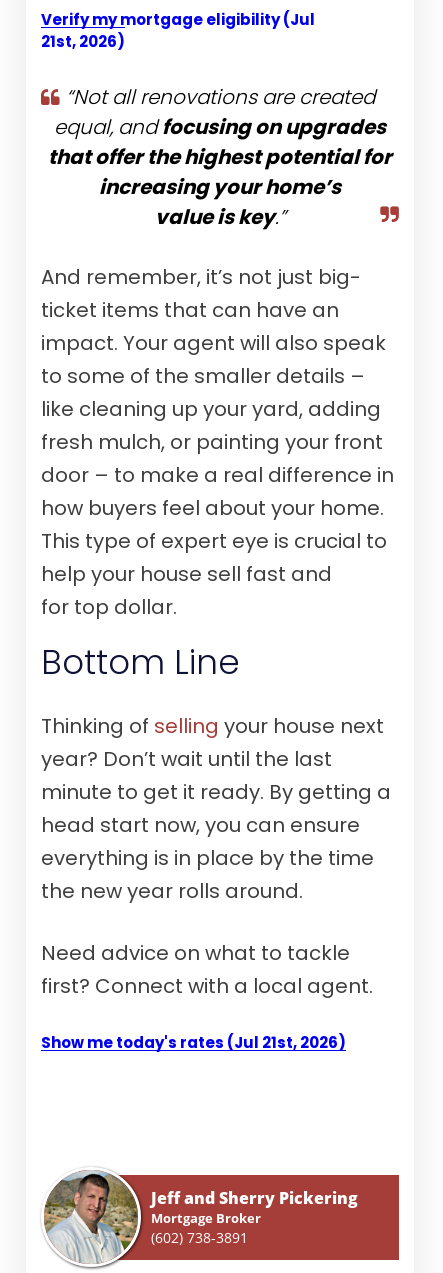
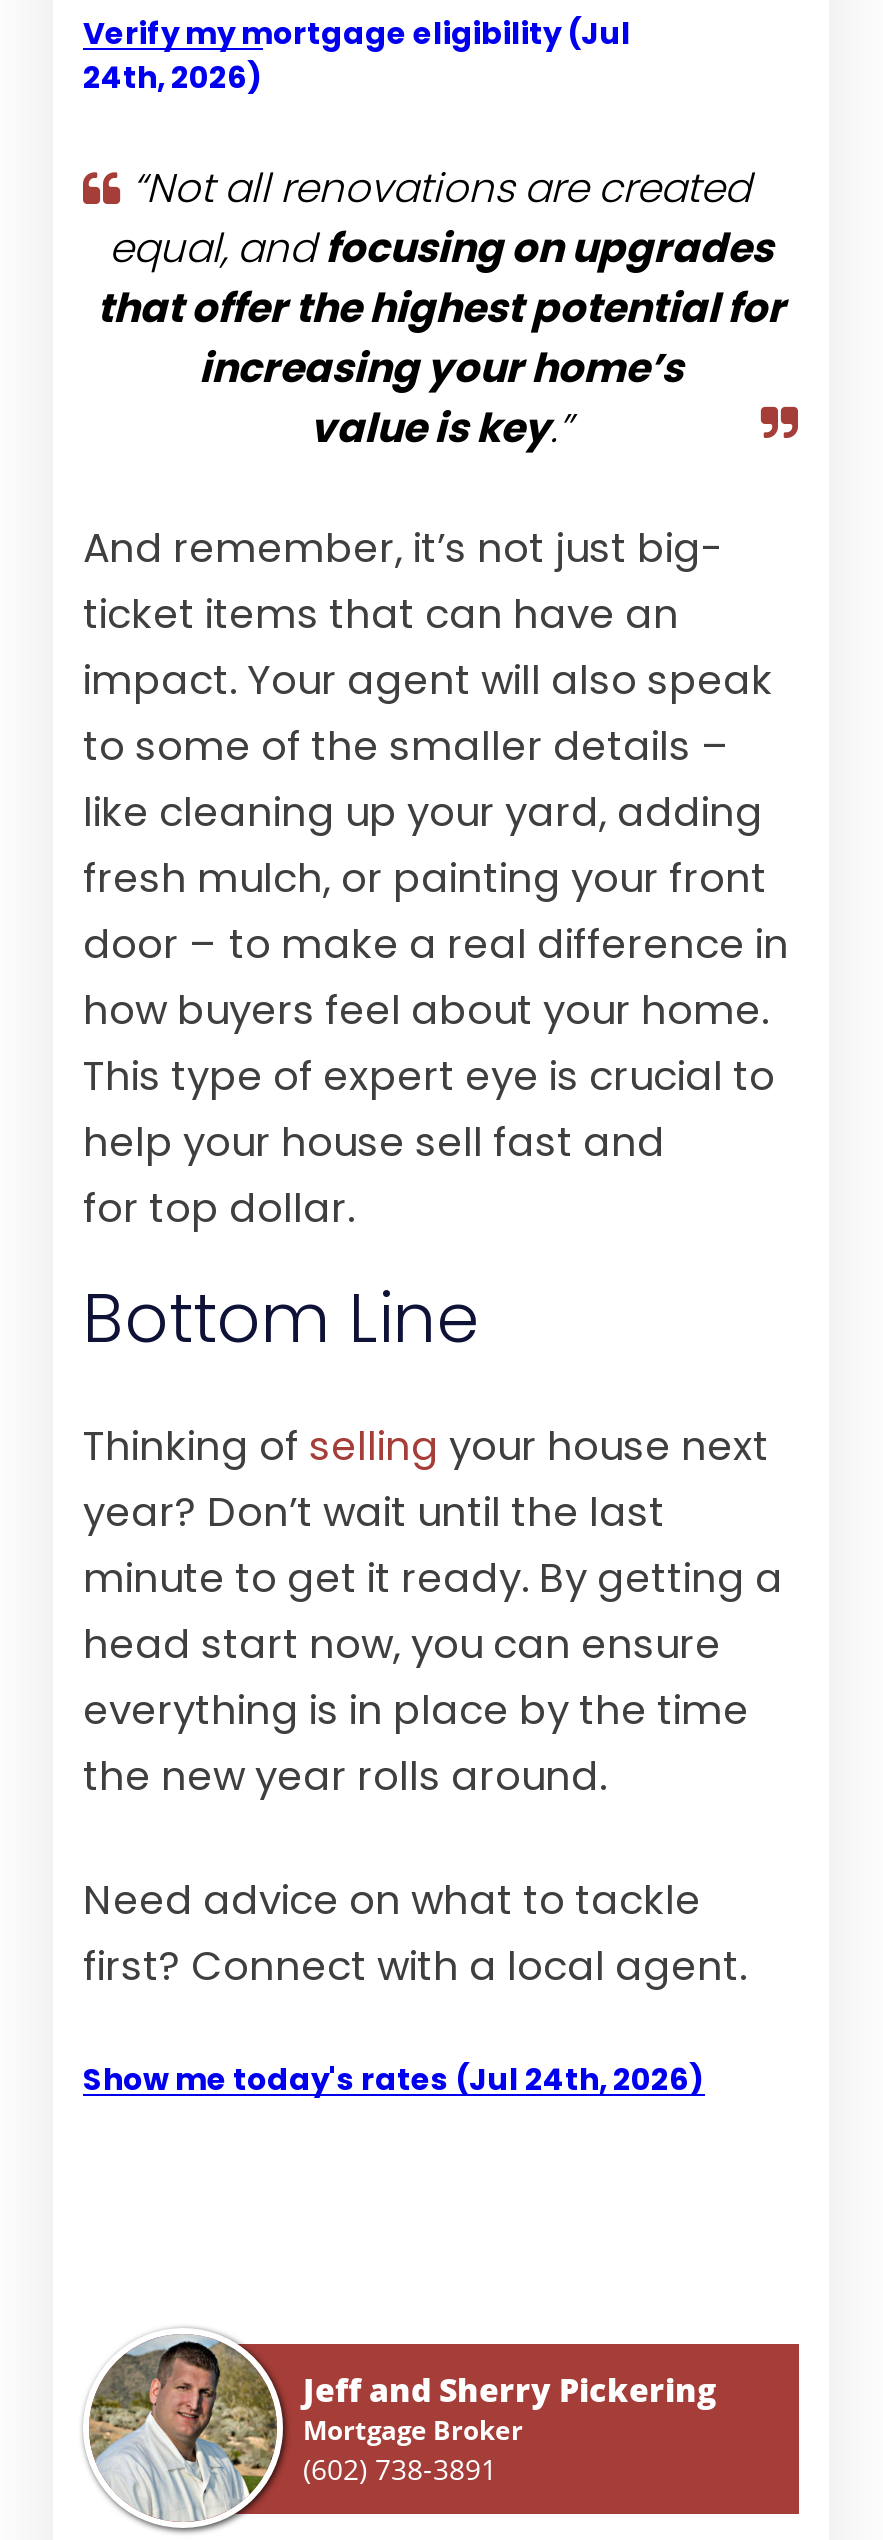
[41,31,125,52] 21st, 2026) -> [83,56,263,98] 24th, 2026)
[41,1032,346,1053] Show me today's rates (Jul 21st, 2026) -> [83,2058,705,2100] Show me today's rates (Jul 24th, 2026)

